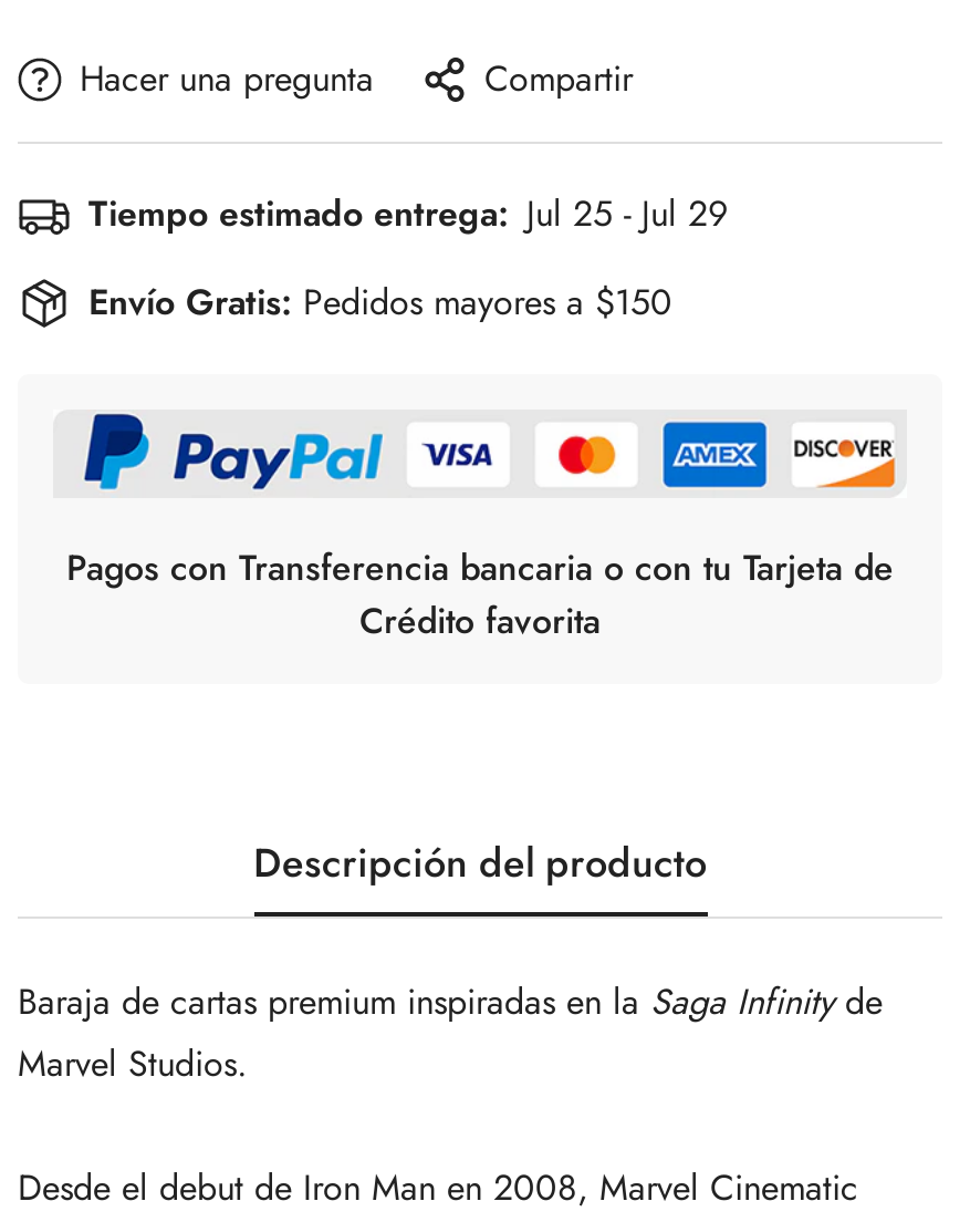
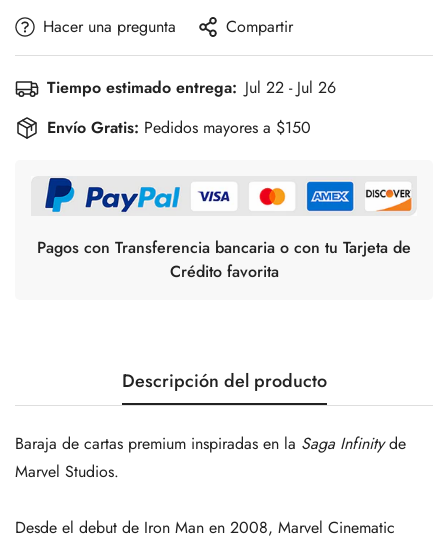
[88,188,728,238] Tiempo estimado entrega: Jul 25 - Jul 29 -> [47,76,336,99] Tiempo estimado entrega: Jul 22 - Jul 26

